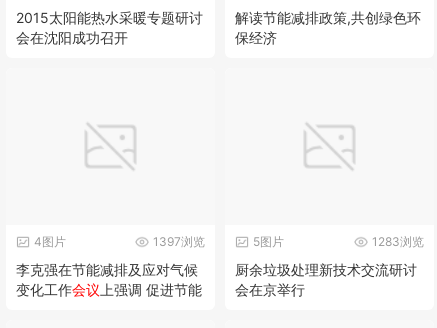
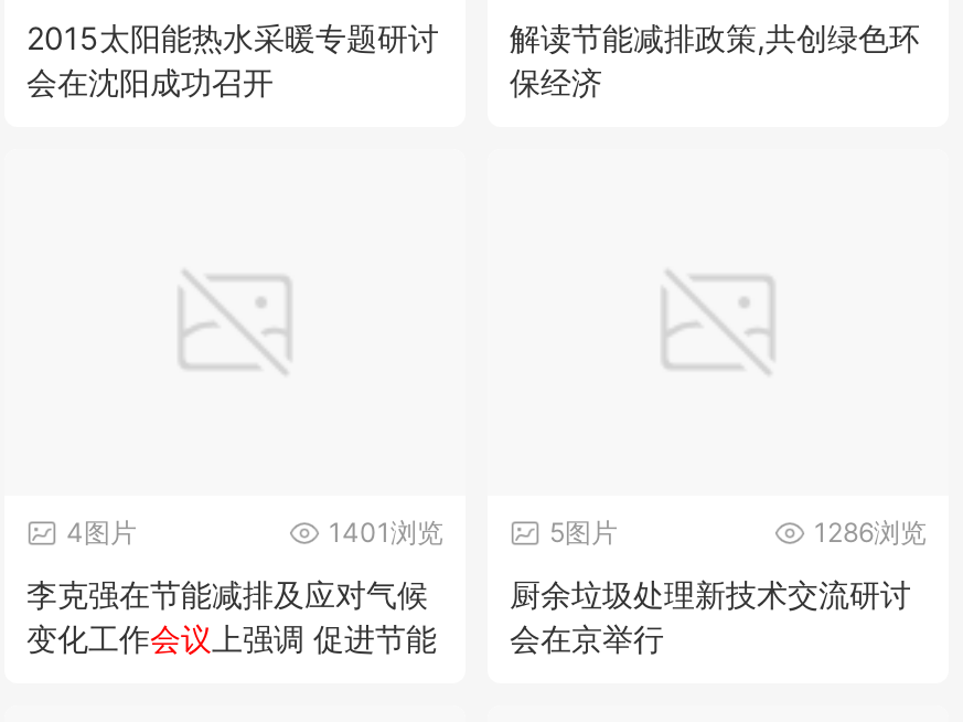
[153,234,205,249] 1397浏览 -> [329,515,443,548] 1401浏览
[372,234,424,249] 1283浏览 -> [814,515,927,548] 1286浏览

